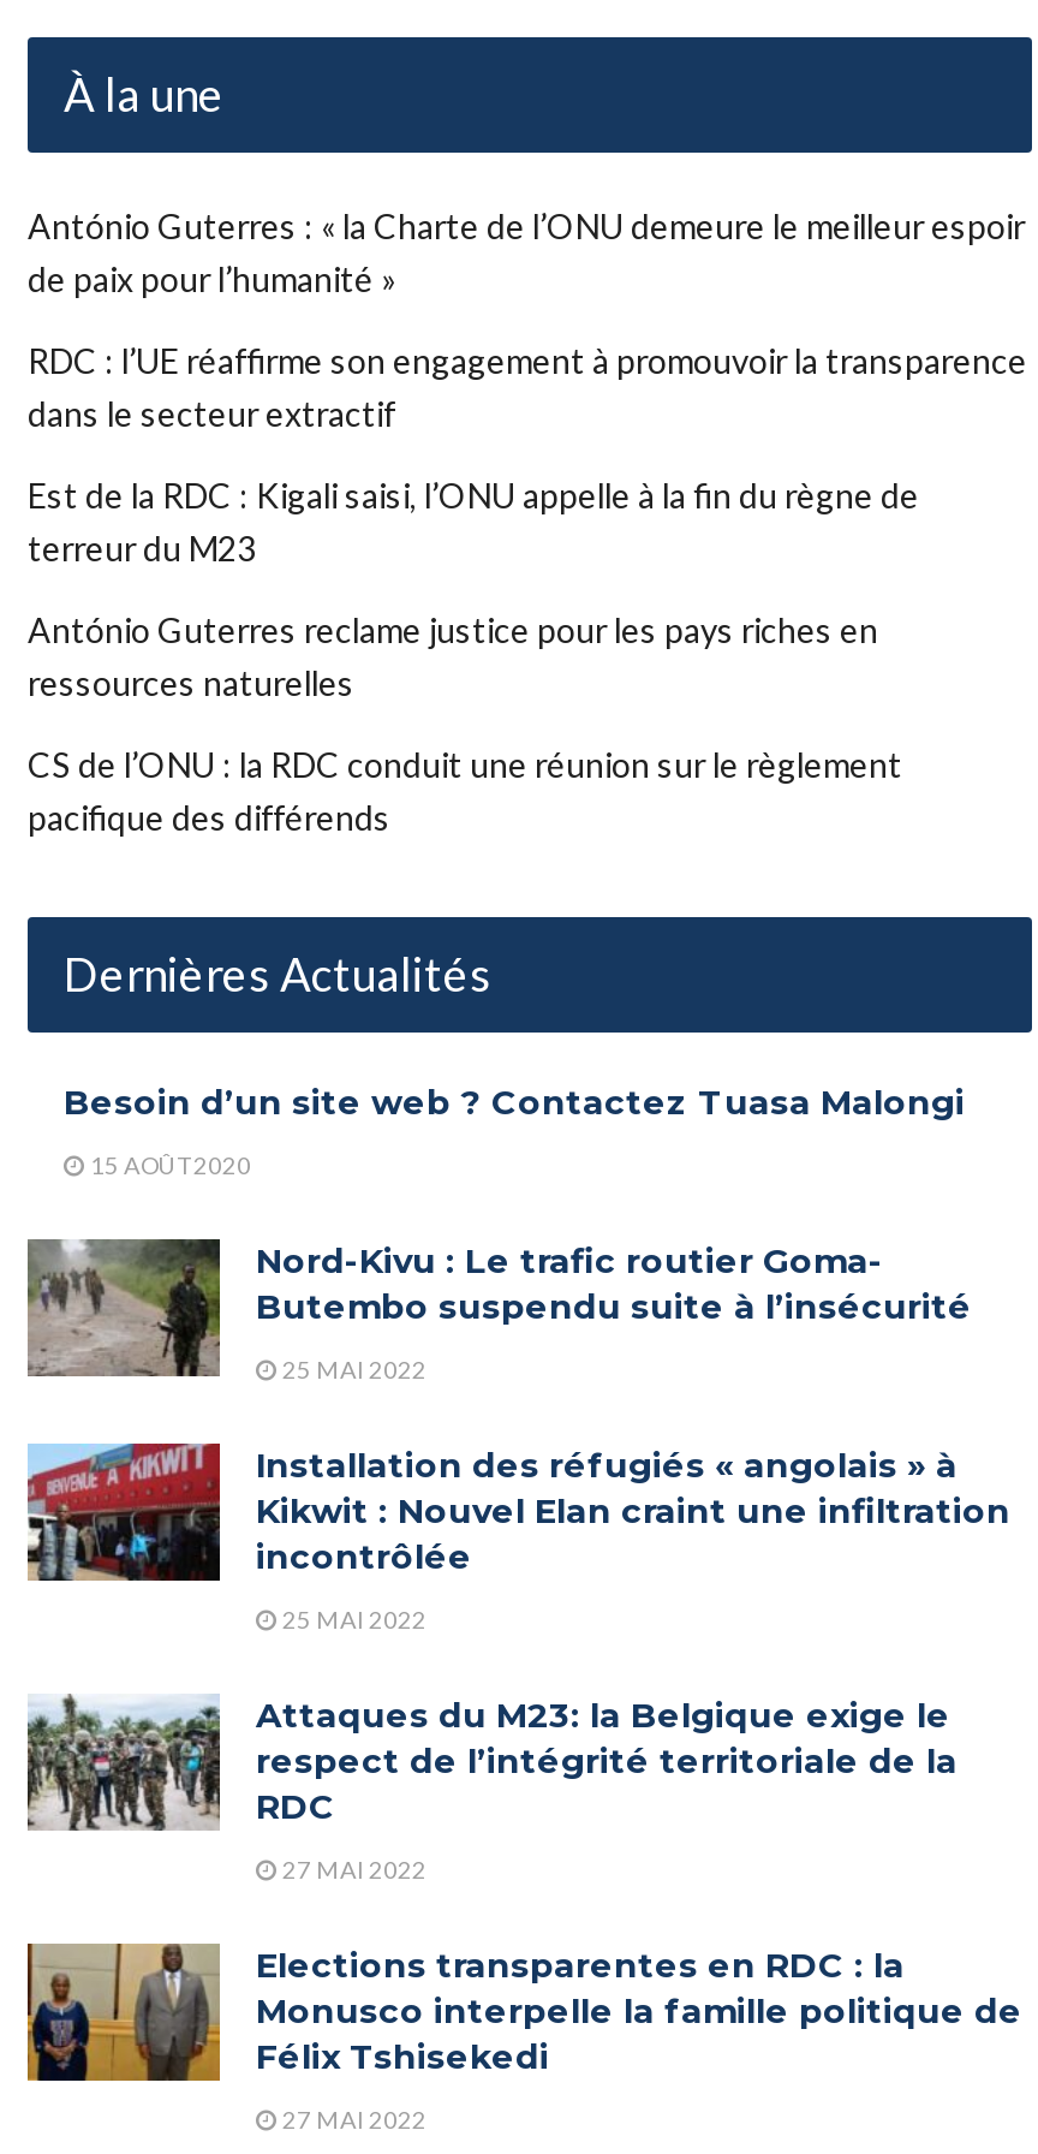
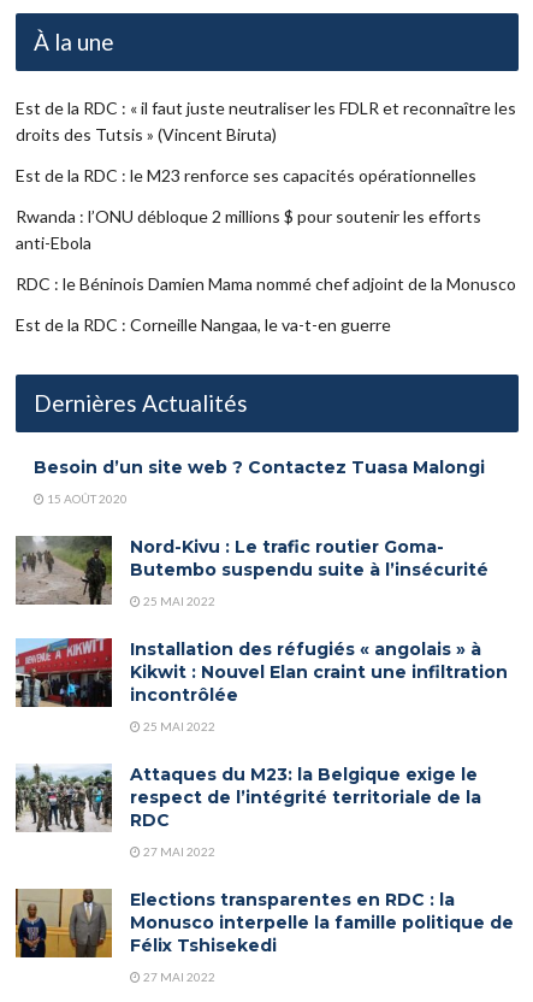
[28,205,1025,298] António Guterres : « la Charte de l’ONU demeure le meilleur espoir | de paix pour l’humanité » -> [16,97,516,144] Est de la RDC : « il faut juste neutraliser les FDLR et reconnaître les | droits des Tutsis » (Vincent Biruta)
[28,339,1027,433] RDC : l’UE réaffirme son engagement à promouvoir la transparence | dans le secteur extractif -> [16,165,476,185] Est de la RDC : le M23 renforce ses capacités opérationnelles
[28,474,919,568] Est de la RDC : Kigali saisi, l’ONU appelle à la fin du règne de | terreur du M23 -> [16,205,481,252] Rwanda : l’ONU débloque 2 millions $ pour soutenir les efforts | anti-Ebola
[28,608,878,702] António Guterres reclame justice pour les pays riches en | ressources naturelles -> [16,273,516,293] RDC : le Béninois Damien Mama nommé chef adjoint de la Monusco
[28,743,902,837] CS de l’ONU : la RDC conduit une réunion sur le règlement | pacifique des différends -> [16,314,391,334] Est de la RDC : Corneille Nangaa, le va-t-en guerre

